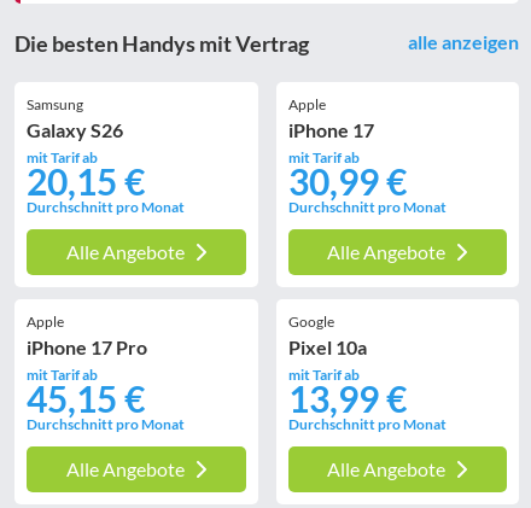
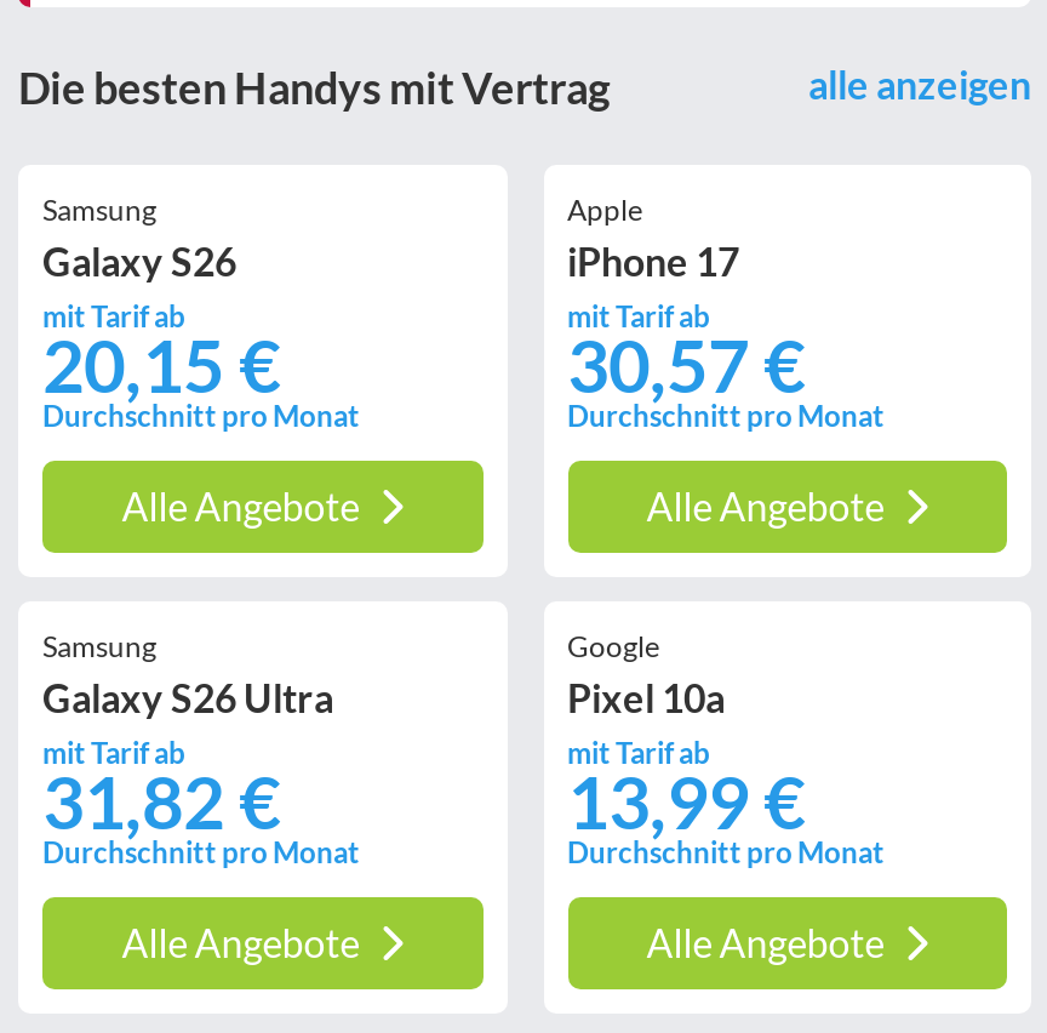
[288,159,406,202] 30,99 € -> [567,320,805,407] 30,57 €
[27,312,147,358] Apple | iPhone 17 Pro -> [42,628,333,720] Samsung | Galaxy S26 Ultra
[27,376,145,420] 45,15 € -> [42,756,280,843] 31,82 €

